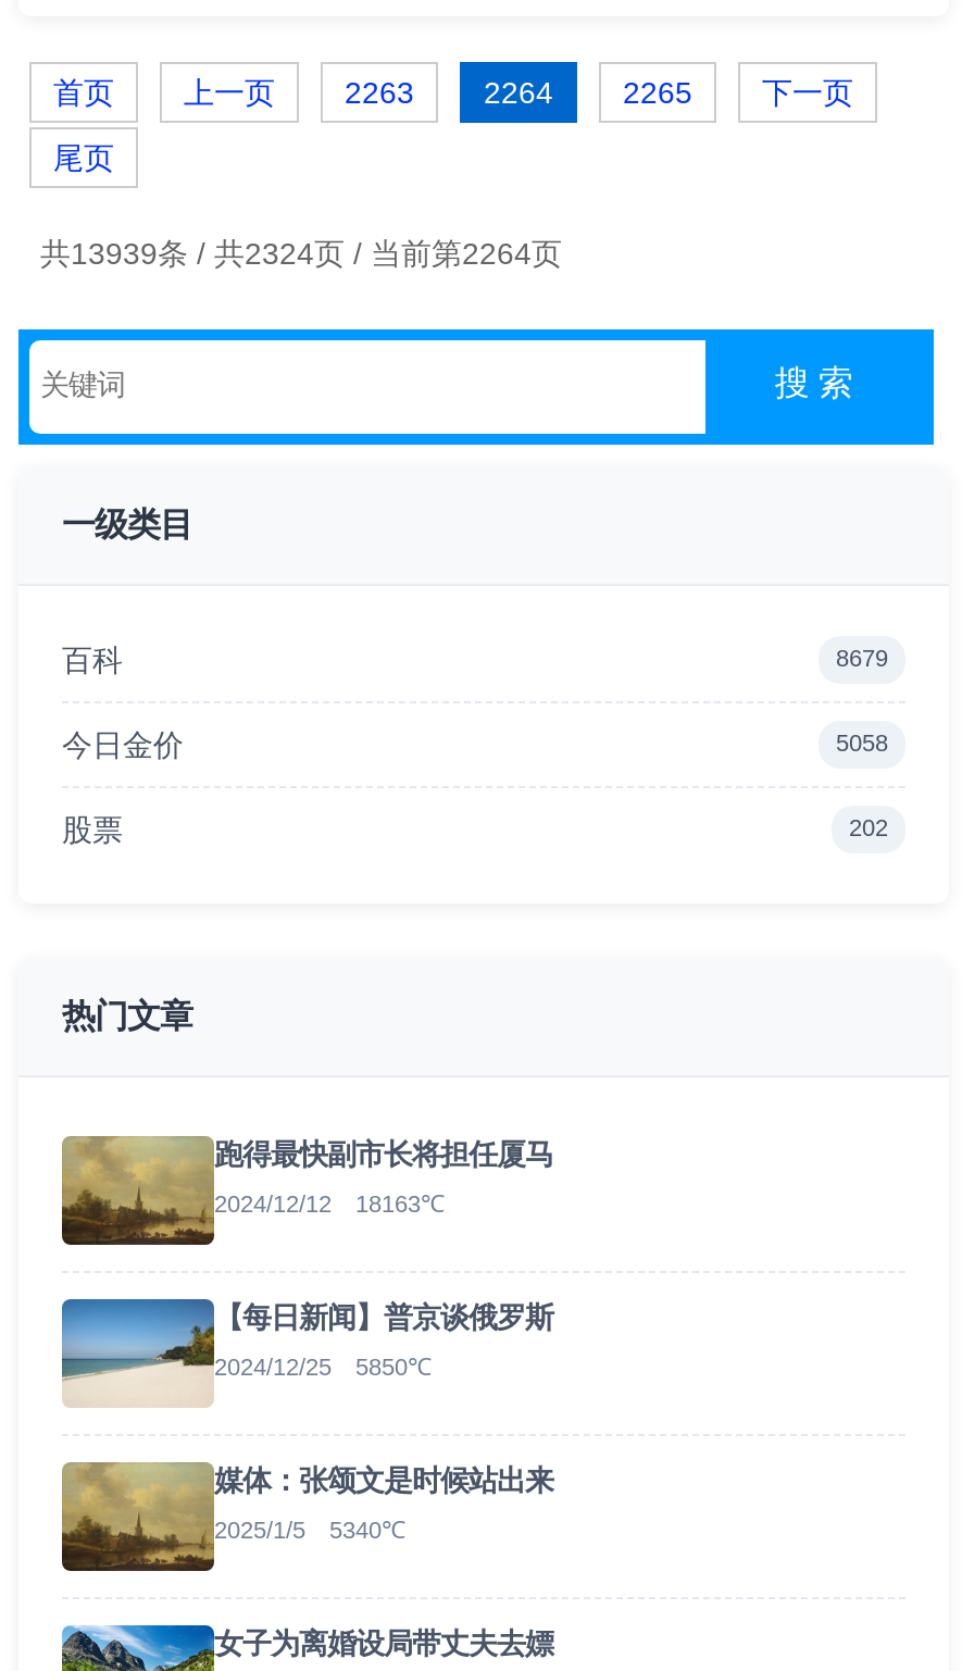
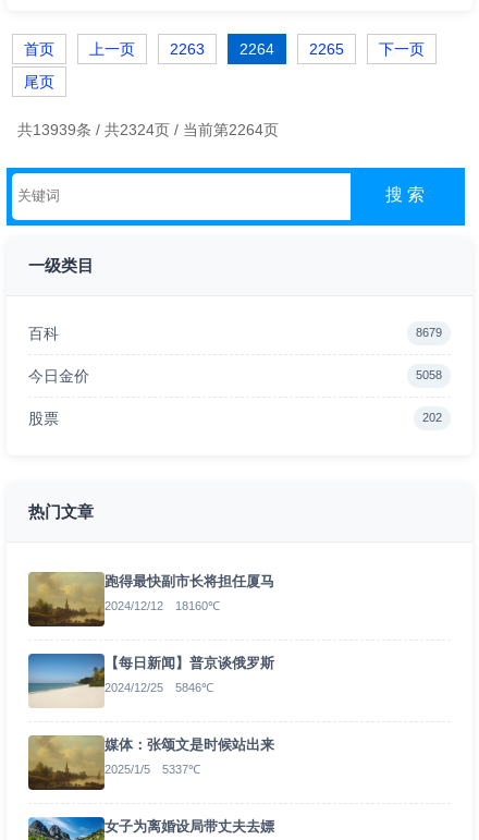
[214,1190,445,1217] 2024/12/12 18163℃ -> [105,599,220,612] 2024/12/12 18160℃
[214,1354,432,1380] 2024/12/25 5850℃ -> [105,681,213,694] 2024/12/25 5846℃
[214,1517,405,1543] 2025/1/5 5340℃ -> [105,763,200,776] 2025/1/5 5337℃

